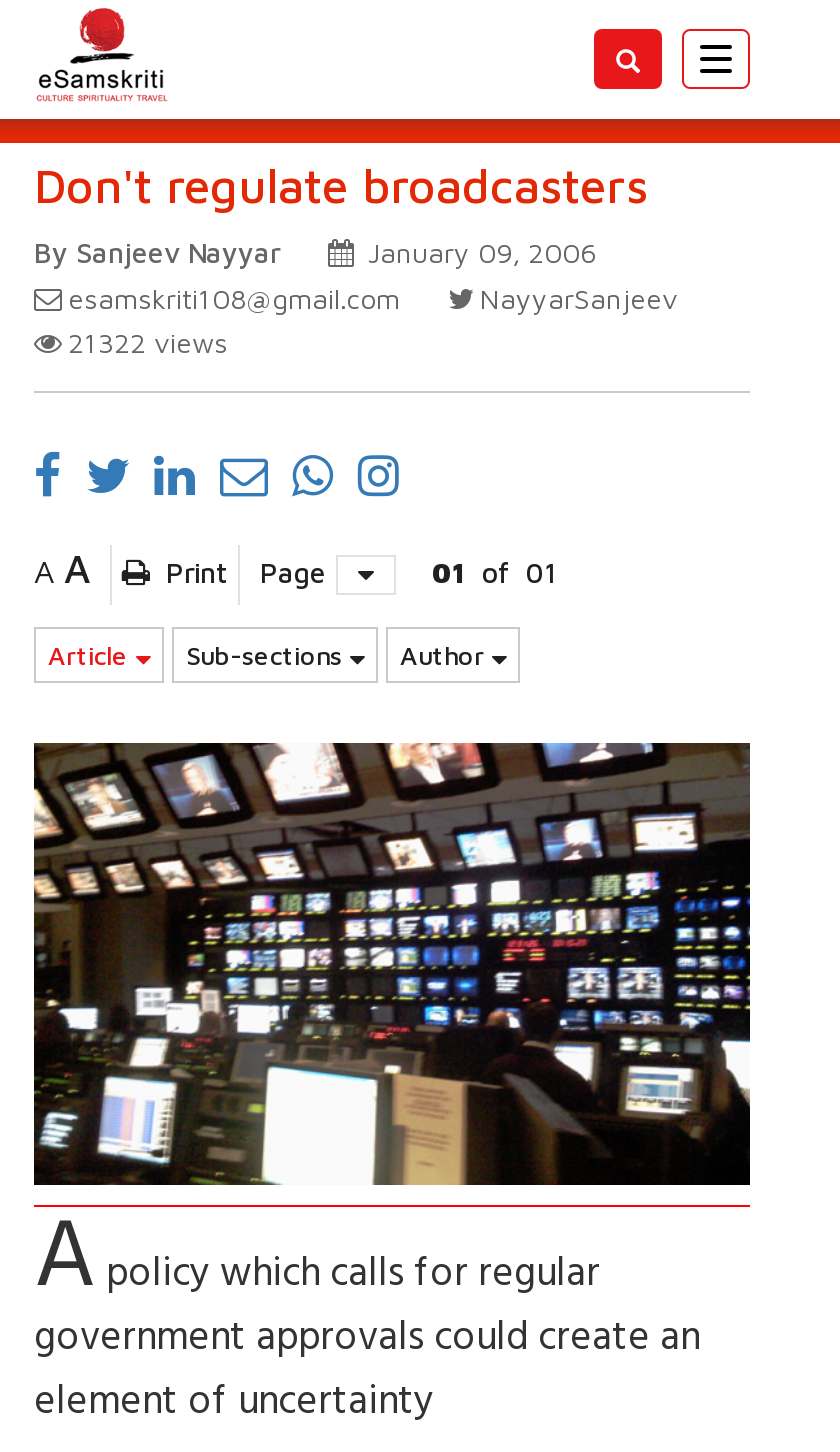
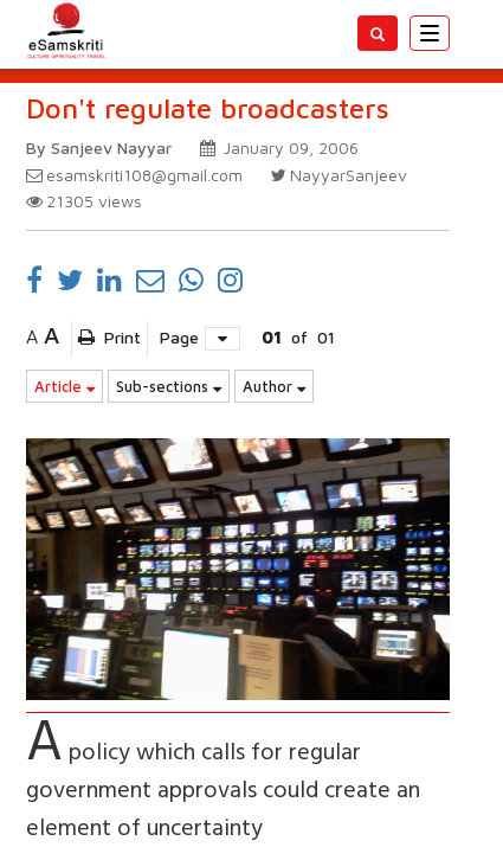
[68,325,228,359] 21322 views -> [46,191,142,211] 21305 views

